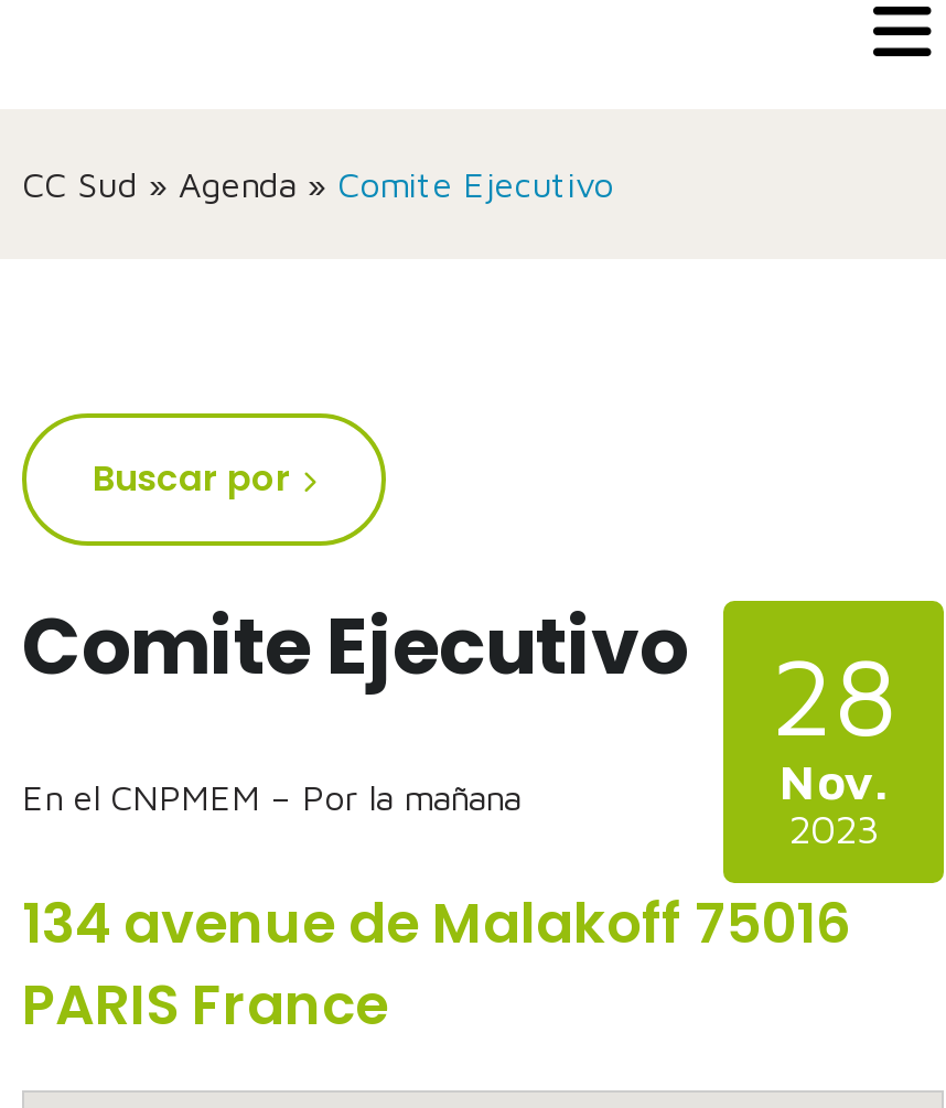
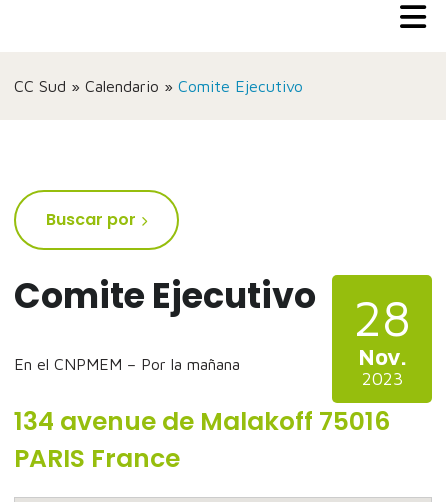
[22,164,613,204] CC Sud» Agenda» Comite Ejecutivo -> [14,77,303,95] CC Sud» Calendario» Comite Ejecutivo

